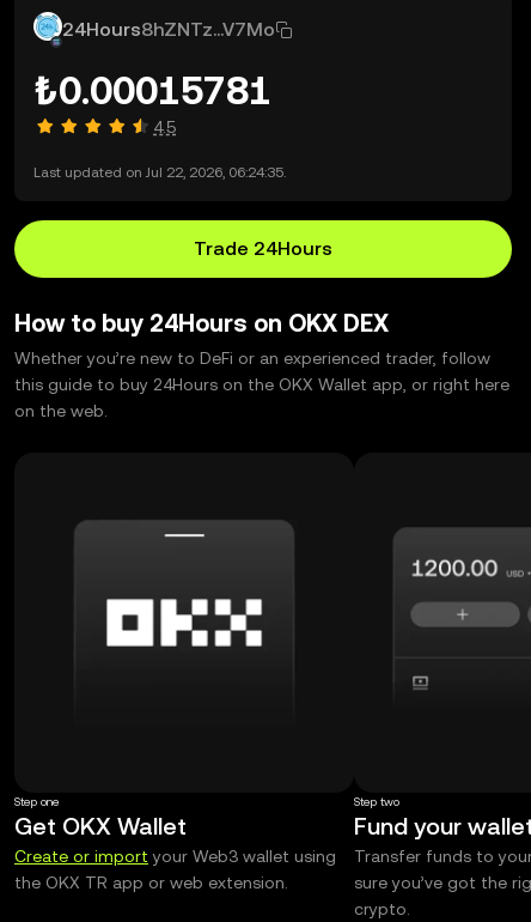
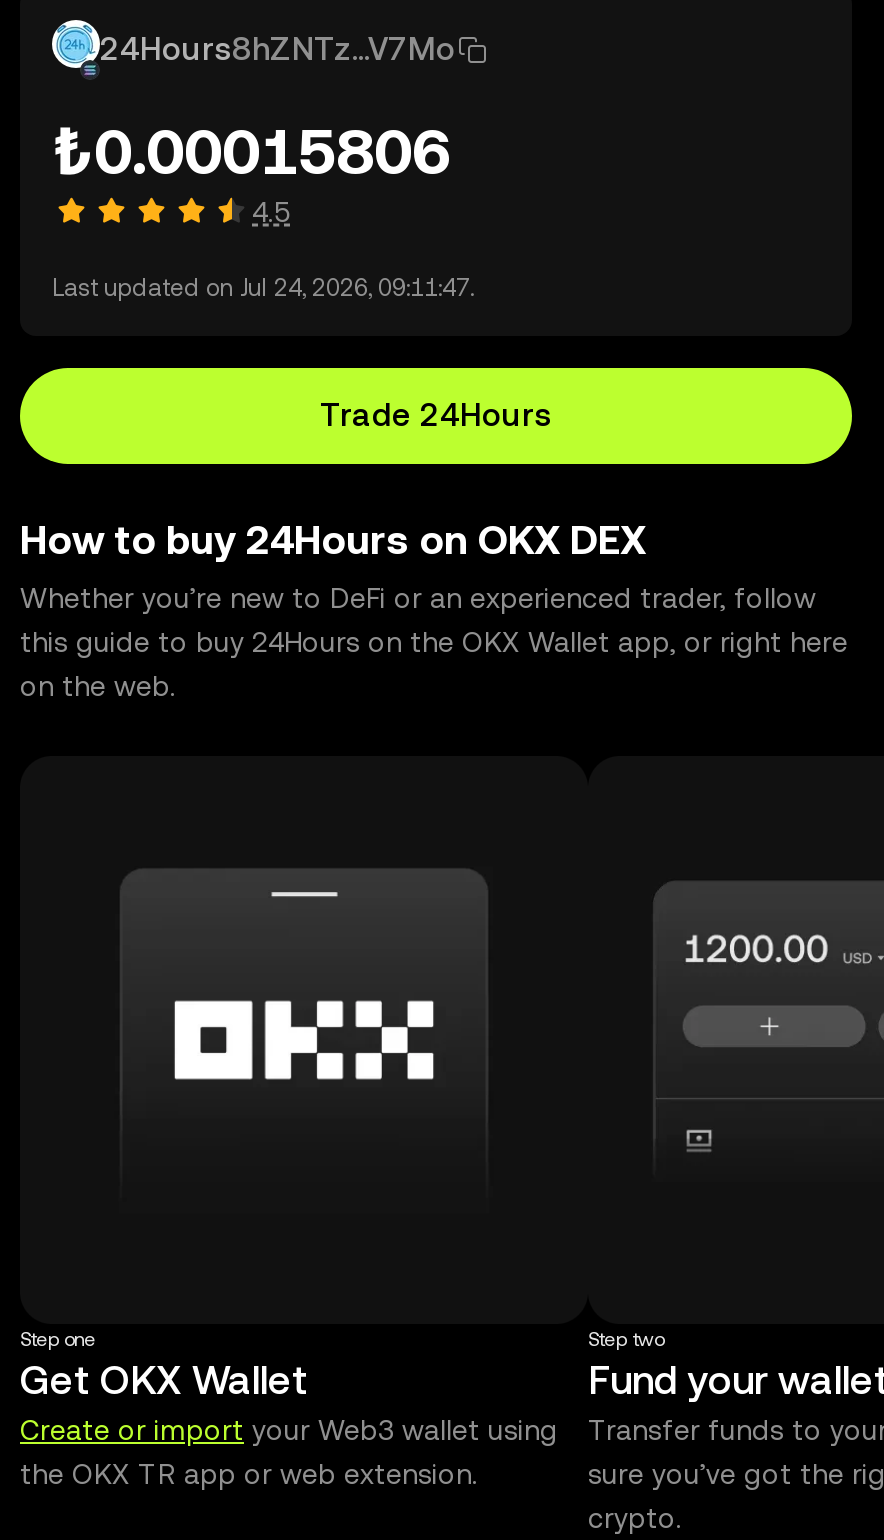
[33,68,271,113] ₺0.00015781 -> [52,114,450,188] ₺0.00015806
[33,164,286,181] Last updated on Jul 22, 2026, 06:24:35. -> [52,274,474,302] Last updated on Jul 24, 2026, 09:11:47.

